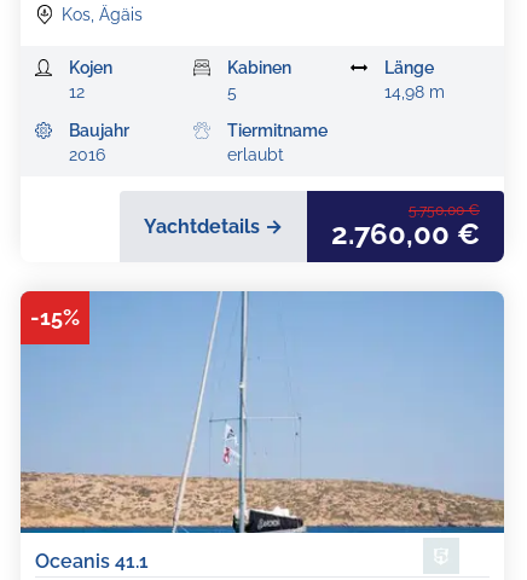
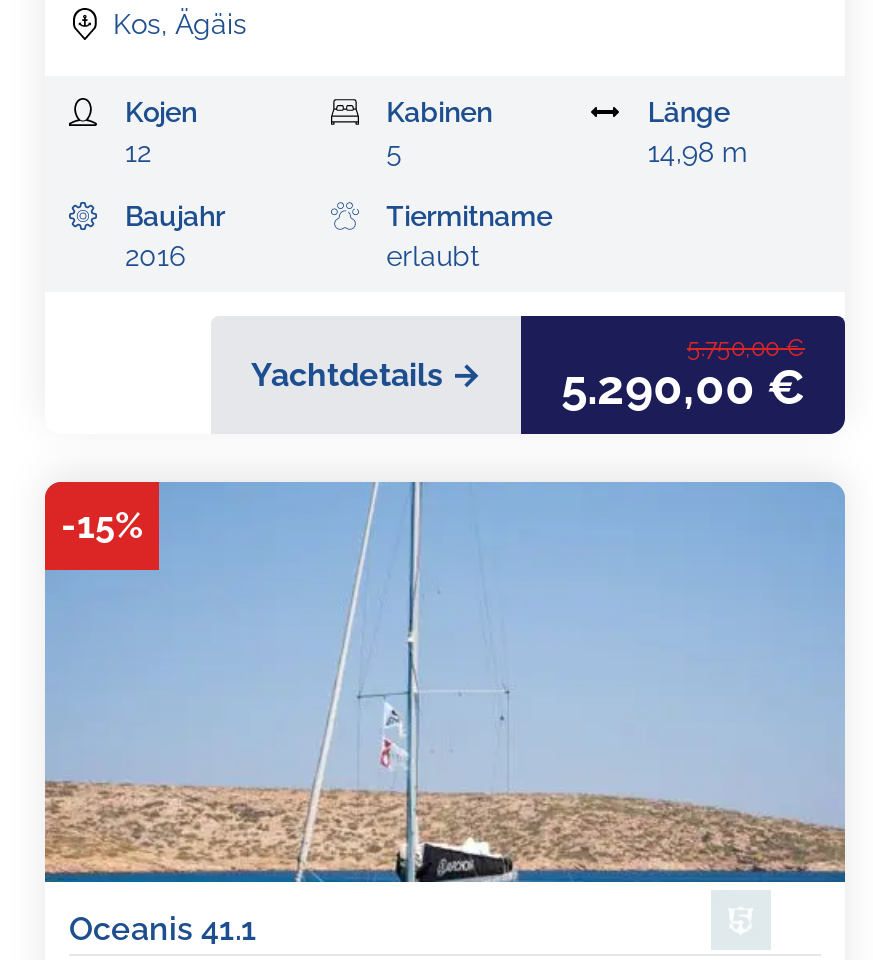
[331,216,480,251] 2.760,00 € -> [561,358,805,416] 5.290,00 €

